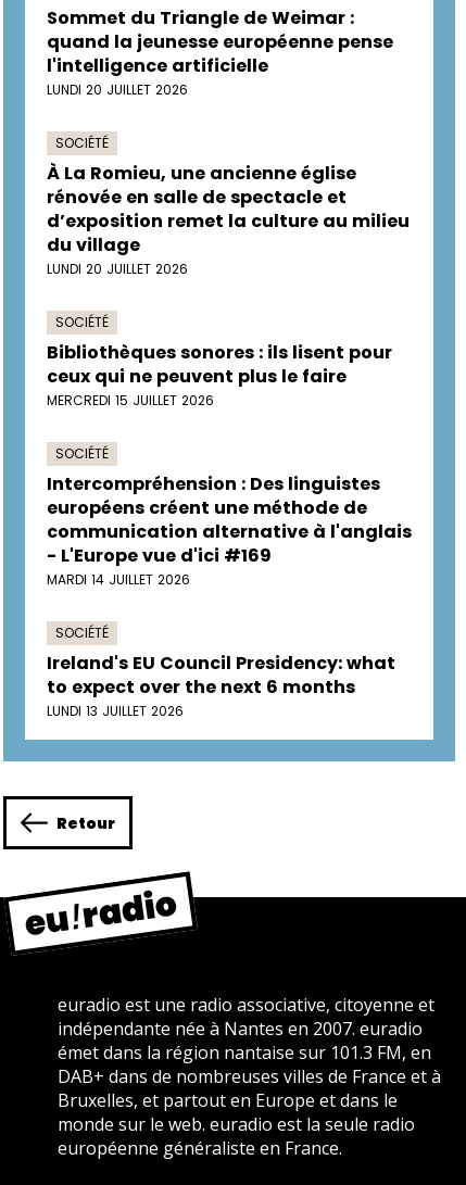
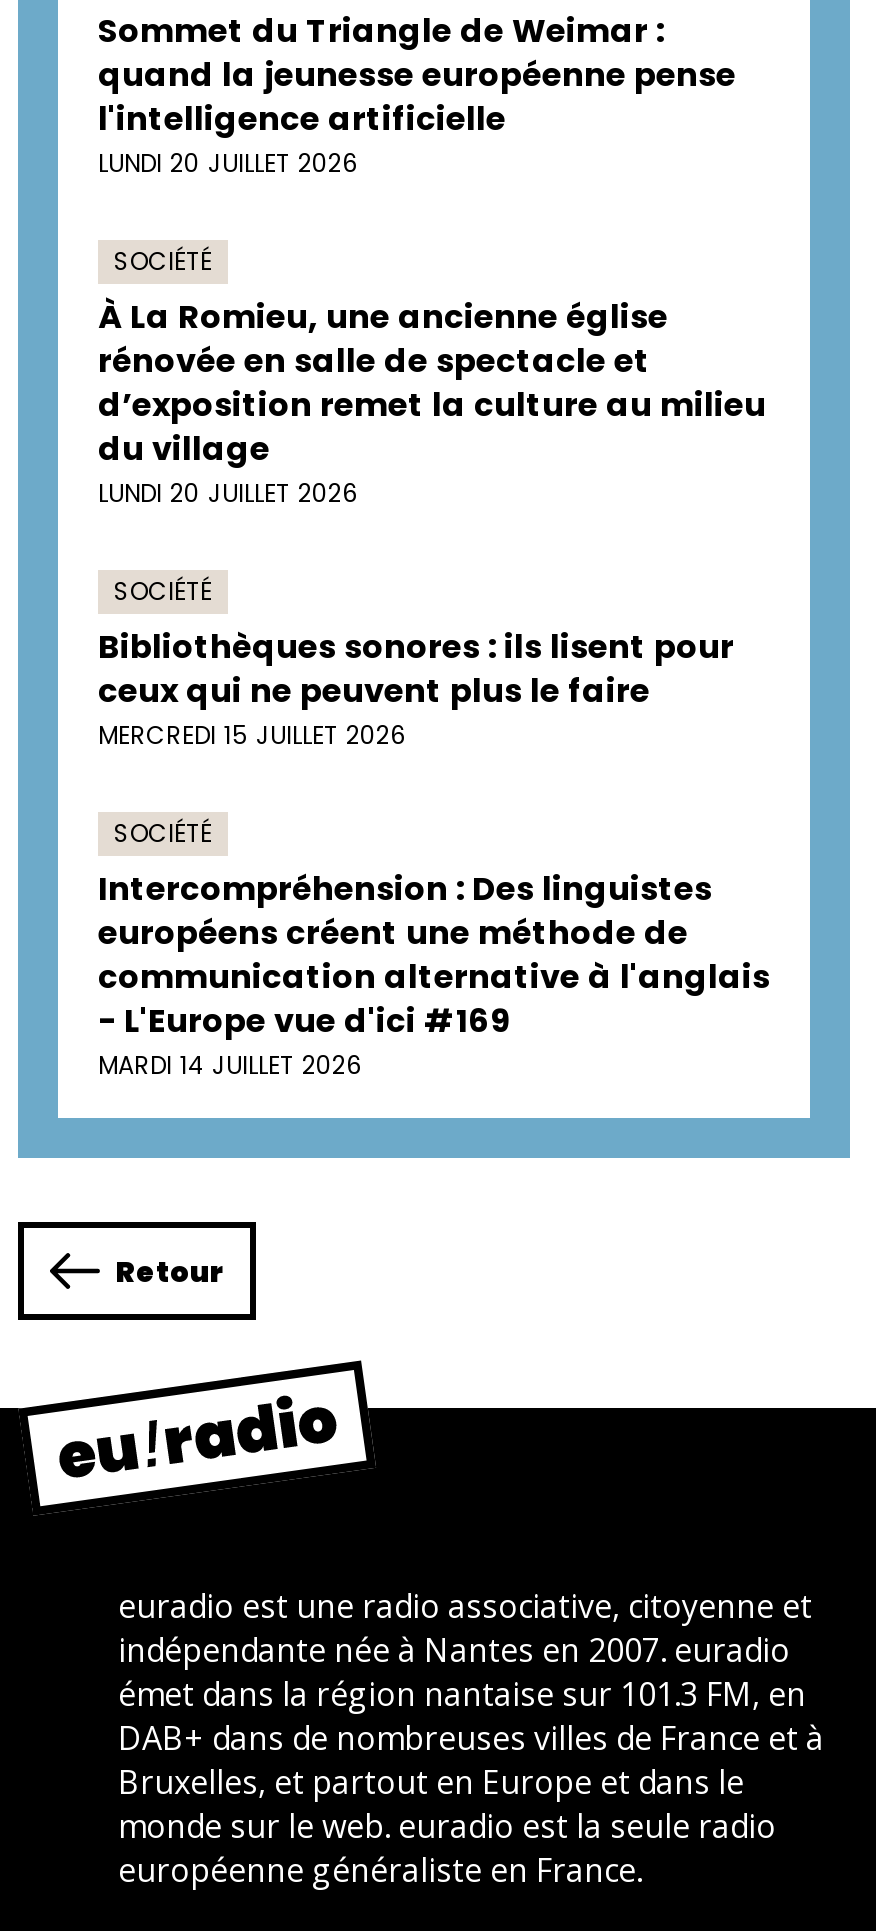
[47,624,395,720] SOCIÉTÉ | Ireland's EU Council Presidency: what | to expect over the next 6 months | LUNDI 13 JUILLET 2026 -> none

